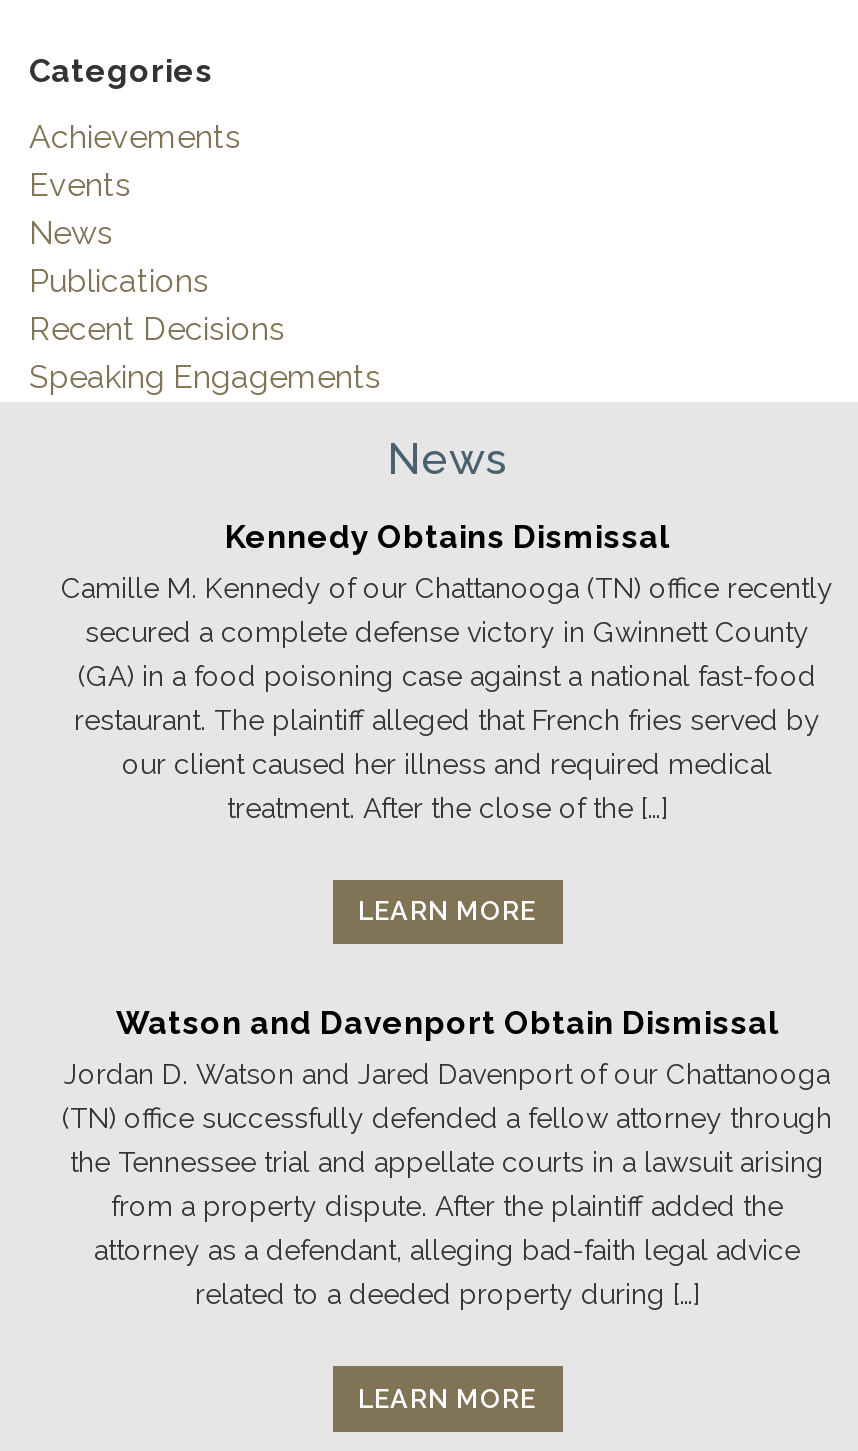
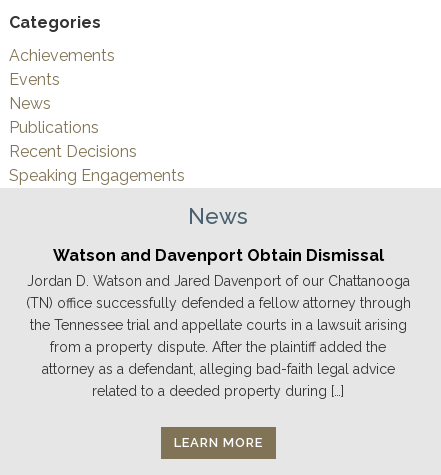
[61,517,833,926] Kennedy Obtains Dismissal | Camille M. Kennedy of our Chattanooga (TN) office recently | secured a complete defense victory in Gwinnett County | (GA) in a food poisoning case against a national fast-food | restaurant. The plaintiff alleged that French fries served by | our client caused her illness and required medical | treatment. After the close of the […] | LEARN MORE -> none

